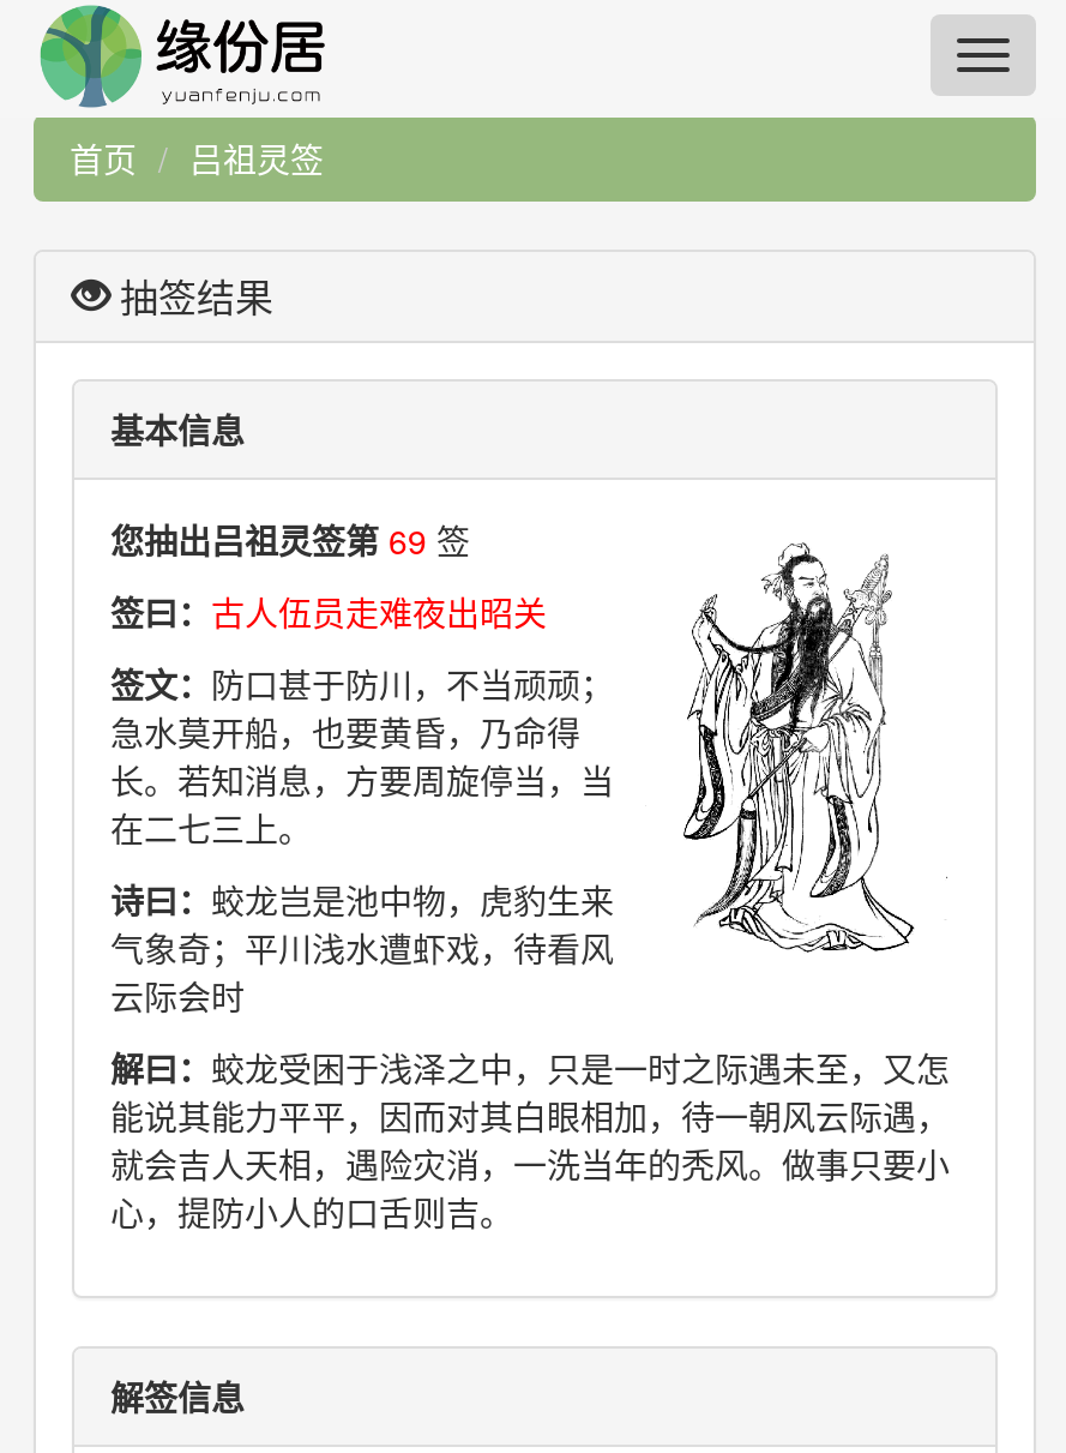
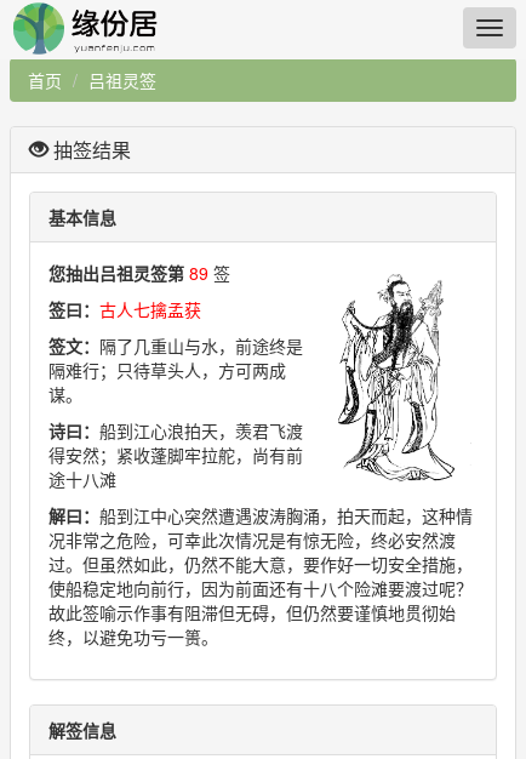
[110,516,470,564] 您抽出吕祖灵签第69签 -> [48,261,230,285] 您抽出吕祖灵签第89签
[110,588,547,636] 签曰：古人伍员走难夜出昭关 -> [48,297,201,321] 签曰：古人七擒孟获
[110,660,614,852] 签文：防口甚于防川，不当顽顽； | 急水莫开船，也要黄昏，乃命得 | 长。若知消息，方要周旋停当，当 | 在二七三上。 -> [48,333,303,406] 签文：隔了几重山与水，前途终是 | 隔难行；只待草头人，方可两成 | 谋。
[110,876,614,1020] 诗曰：蛟龙岂是池中物，虎豹生来 | 气象奇；平川浅水遭虾戏，待看风 | 云际会时 -> [48,418,303,491] 诗曰：船到江心浪拍天，羡君飞渡 | 得安然；紧收蓬脚牢拉舵，尚有前 | 途十八滩
[110,1044,950,1236] 解曰：蛟龙受困于浅泽之中，只是一时之际遇未至，又怎 | 能说其能力平平，因而对其白眼相加，待一朝风云际遇， | 就会吉人天相，遇险灾消，一洗当年的秃风。做事只要小 | 心，提防小人的口舌则吉。 -> [48,503,473,649] 解曰：船到江中心突然遭遇波涛胸涌，拍天而起，这种情 | 况非常之危险，可幸此次情况是有惊无险，终必安然渡 | 过。但虽然如此，仍然不能大意，要作好一切安全措施， | 使船稳定地向前行，因为前面还有十八个险滩要渡过呢？ | 故此签喻示作事有阻滞但无碍，但仍然要谨慎地贯彻始 | 终，以避免功亏一篑。

